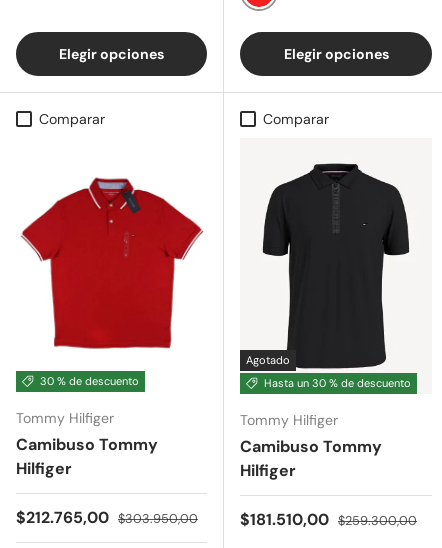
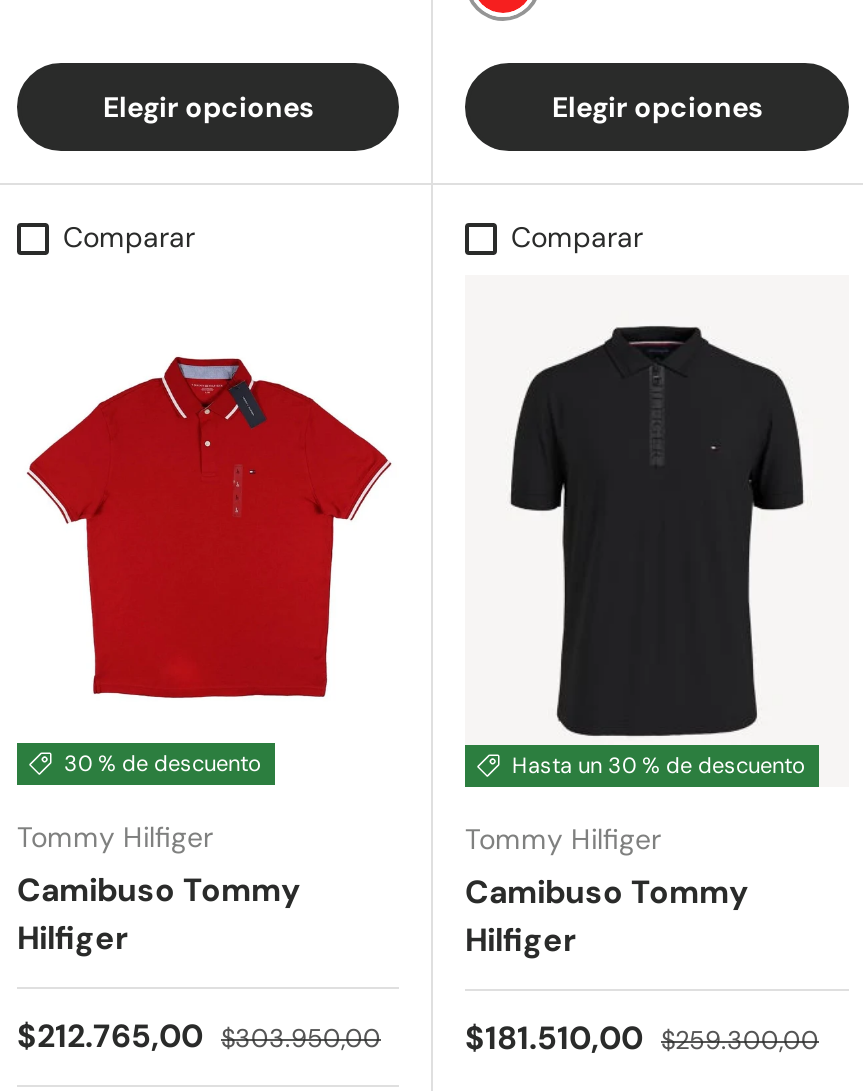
[246,353,290,367] Agotado -> none

